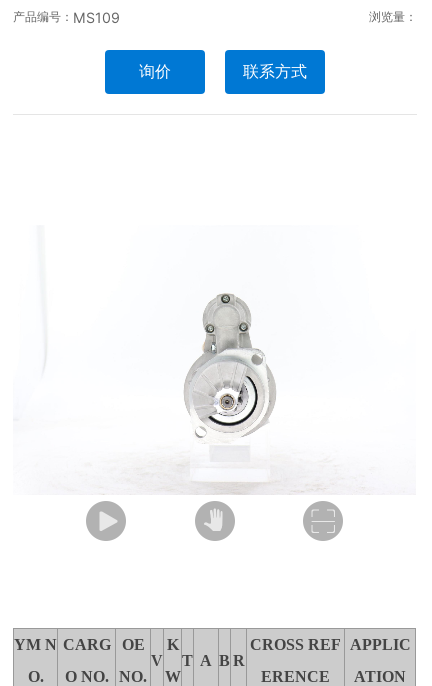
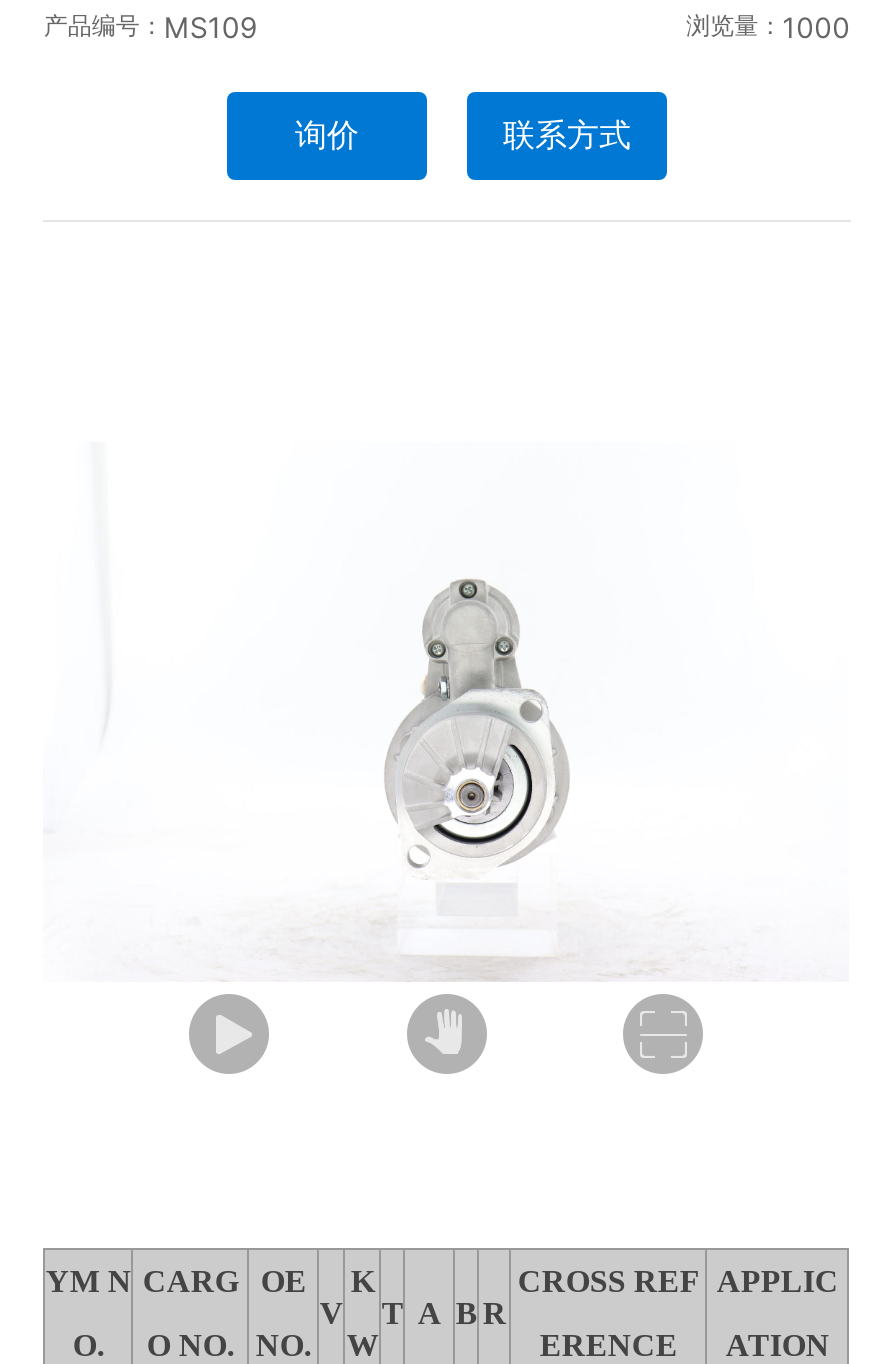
[369,9,417,24] 浏览量： -> [686,9,850,43] 浏览量：1000

